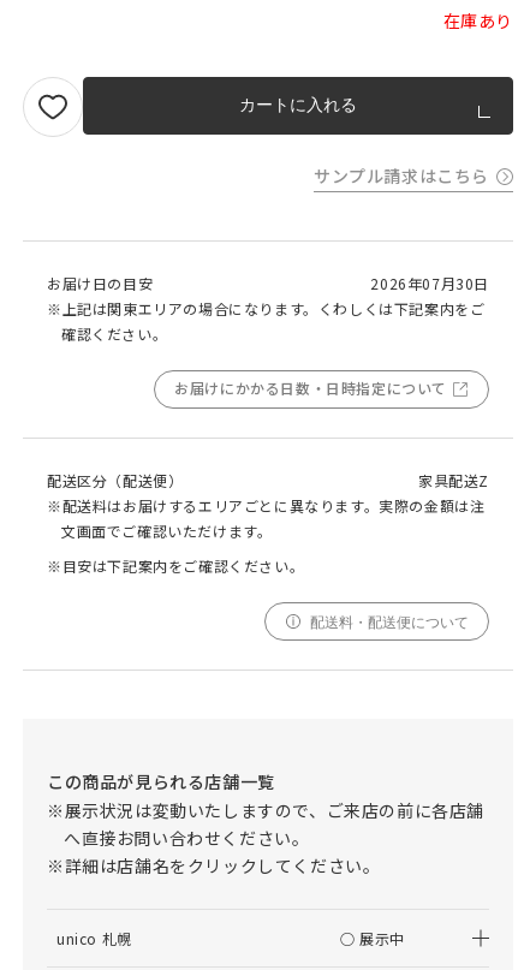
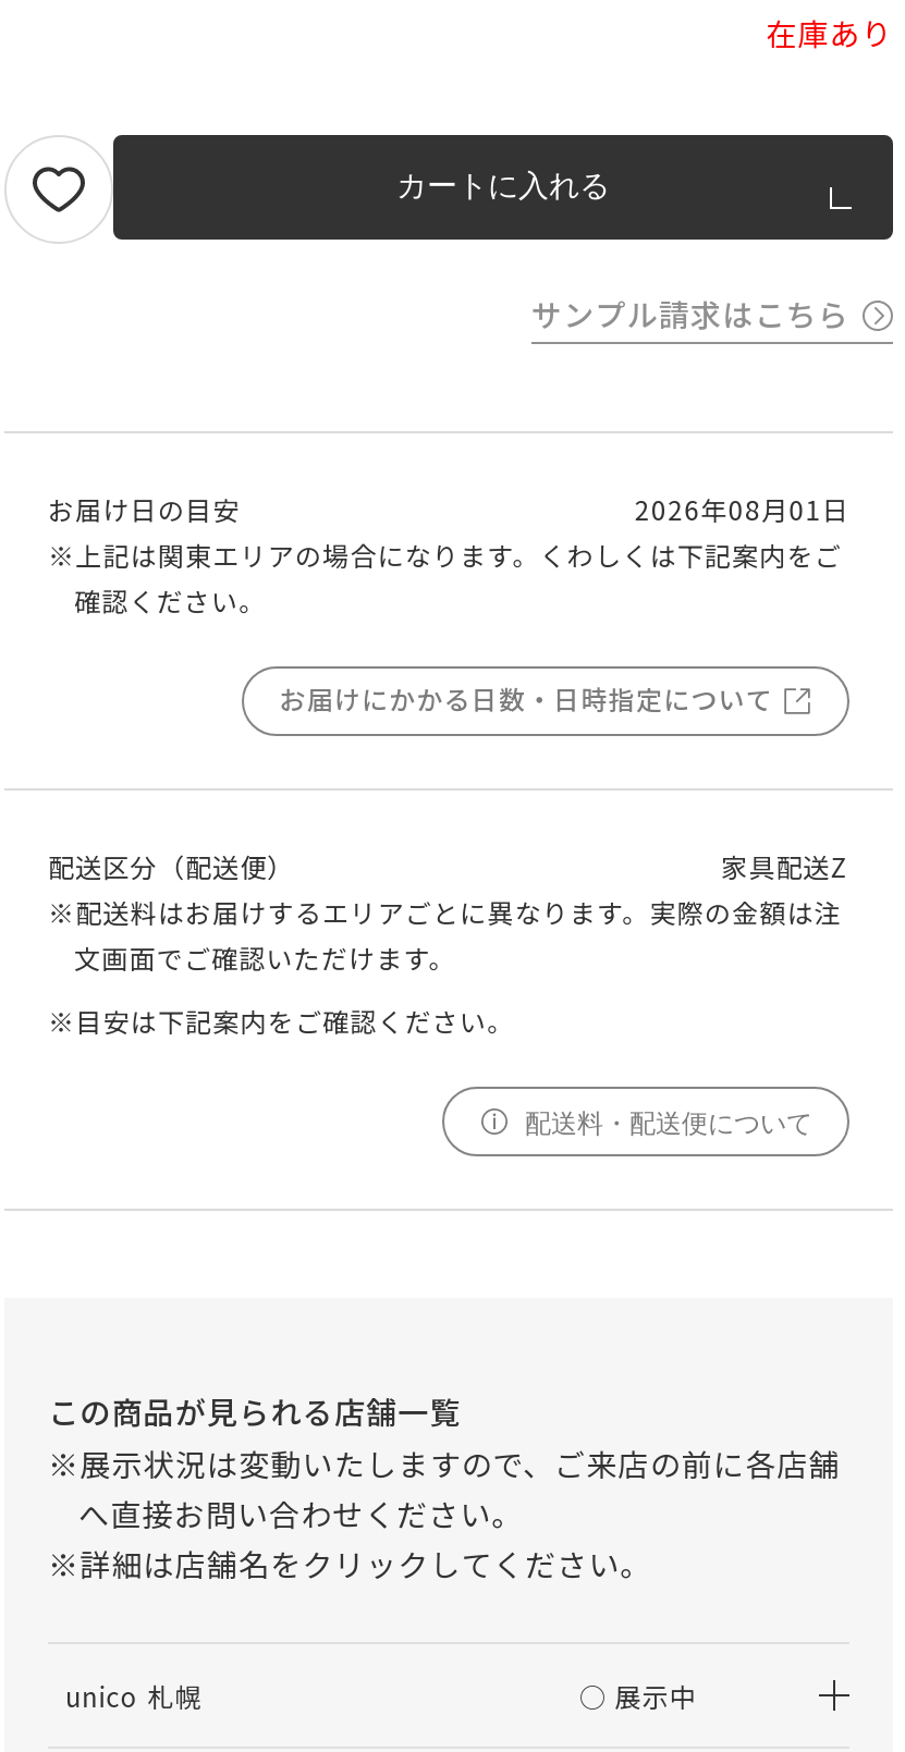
[371,273,489,293] 2026年07月30日 -> [635,490,849,527] 2026年08月01日

